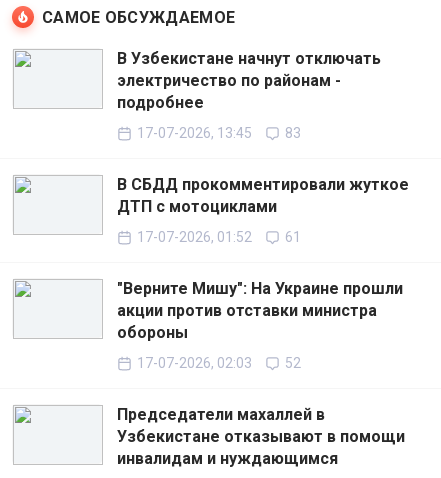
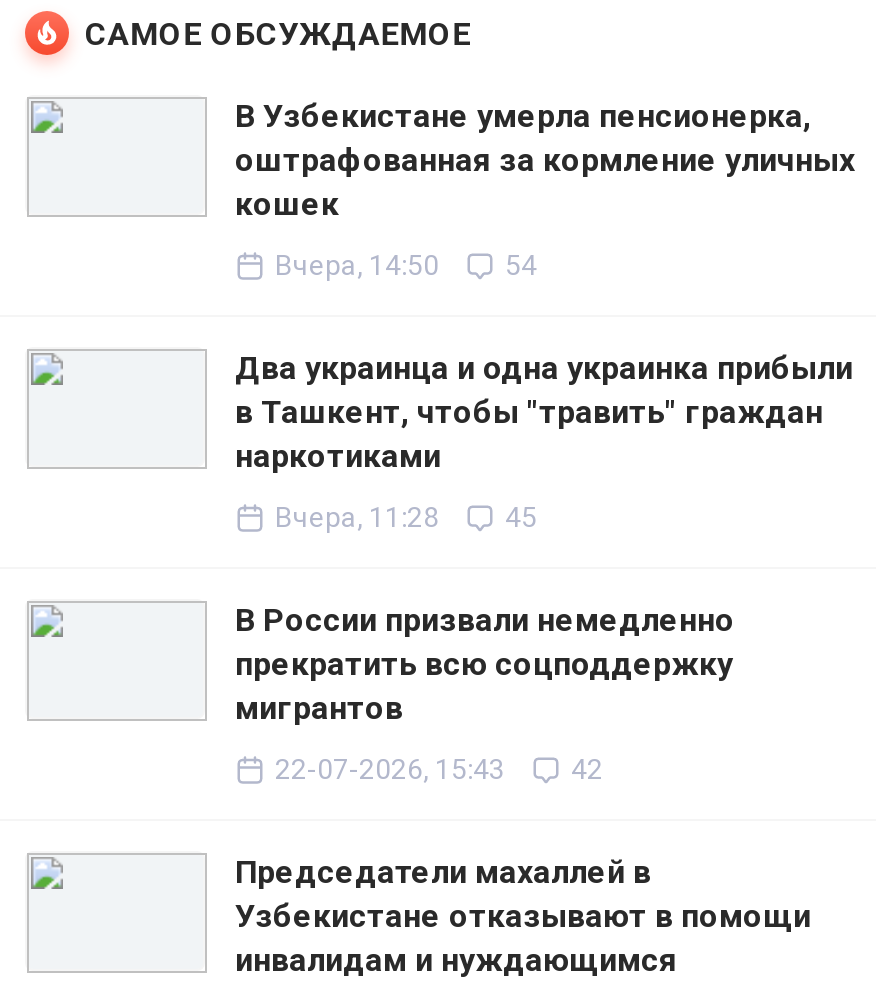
[117,49,381,112] В Узбекистане начнут отключать | электричество по районам - | подробнее -> [235,98,855,224] В Узбекистане умерла пенсионерка, | оштрафованная за кормление уличных | кошек
[137,125,301,141] 17-07-2026, 13:45 | 83 -> [275,250,537,282] Вчера, 14:50 | 54
[117,175,409,216] В СБДД прокомментировали жуткое | ДТП с мотоциклами -> [235,350,853,476] Два украинца и одна украинка прибыли | в Ташкент, чтобы "травить" граждан | наркотиками
[137,229,301,245] 17-07-2026, 01:52 | 61 -> [275,502,537,534] Вчера, 11:28 | 45
[117,279,403,342] "Верните Мишу": На Украине прошли | акции против отставки министра | обороны -> [235,602,735,728] В России призвали немедленно | прекратить всю соцподдержку | мигрантов
[137,355,301,371] 17-07-2026, 02:03 | 52 -> [275,754,603,786] 22-07-2026, 15:43 | 42

